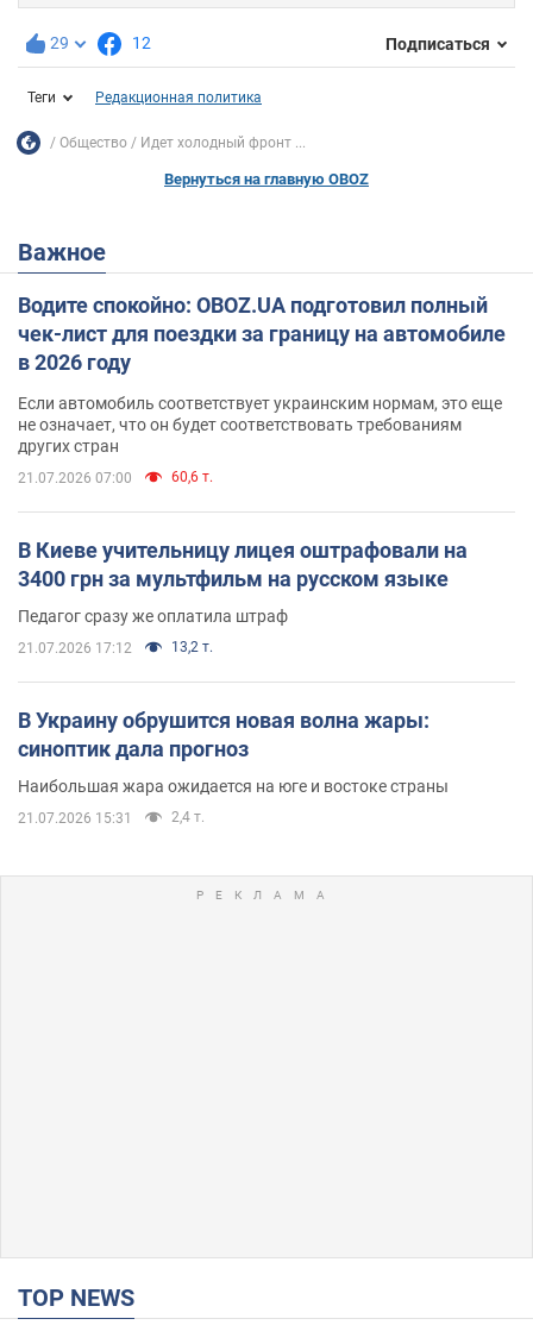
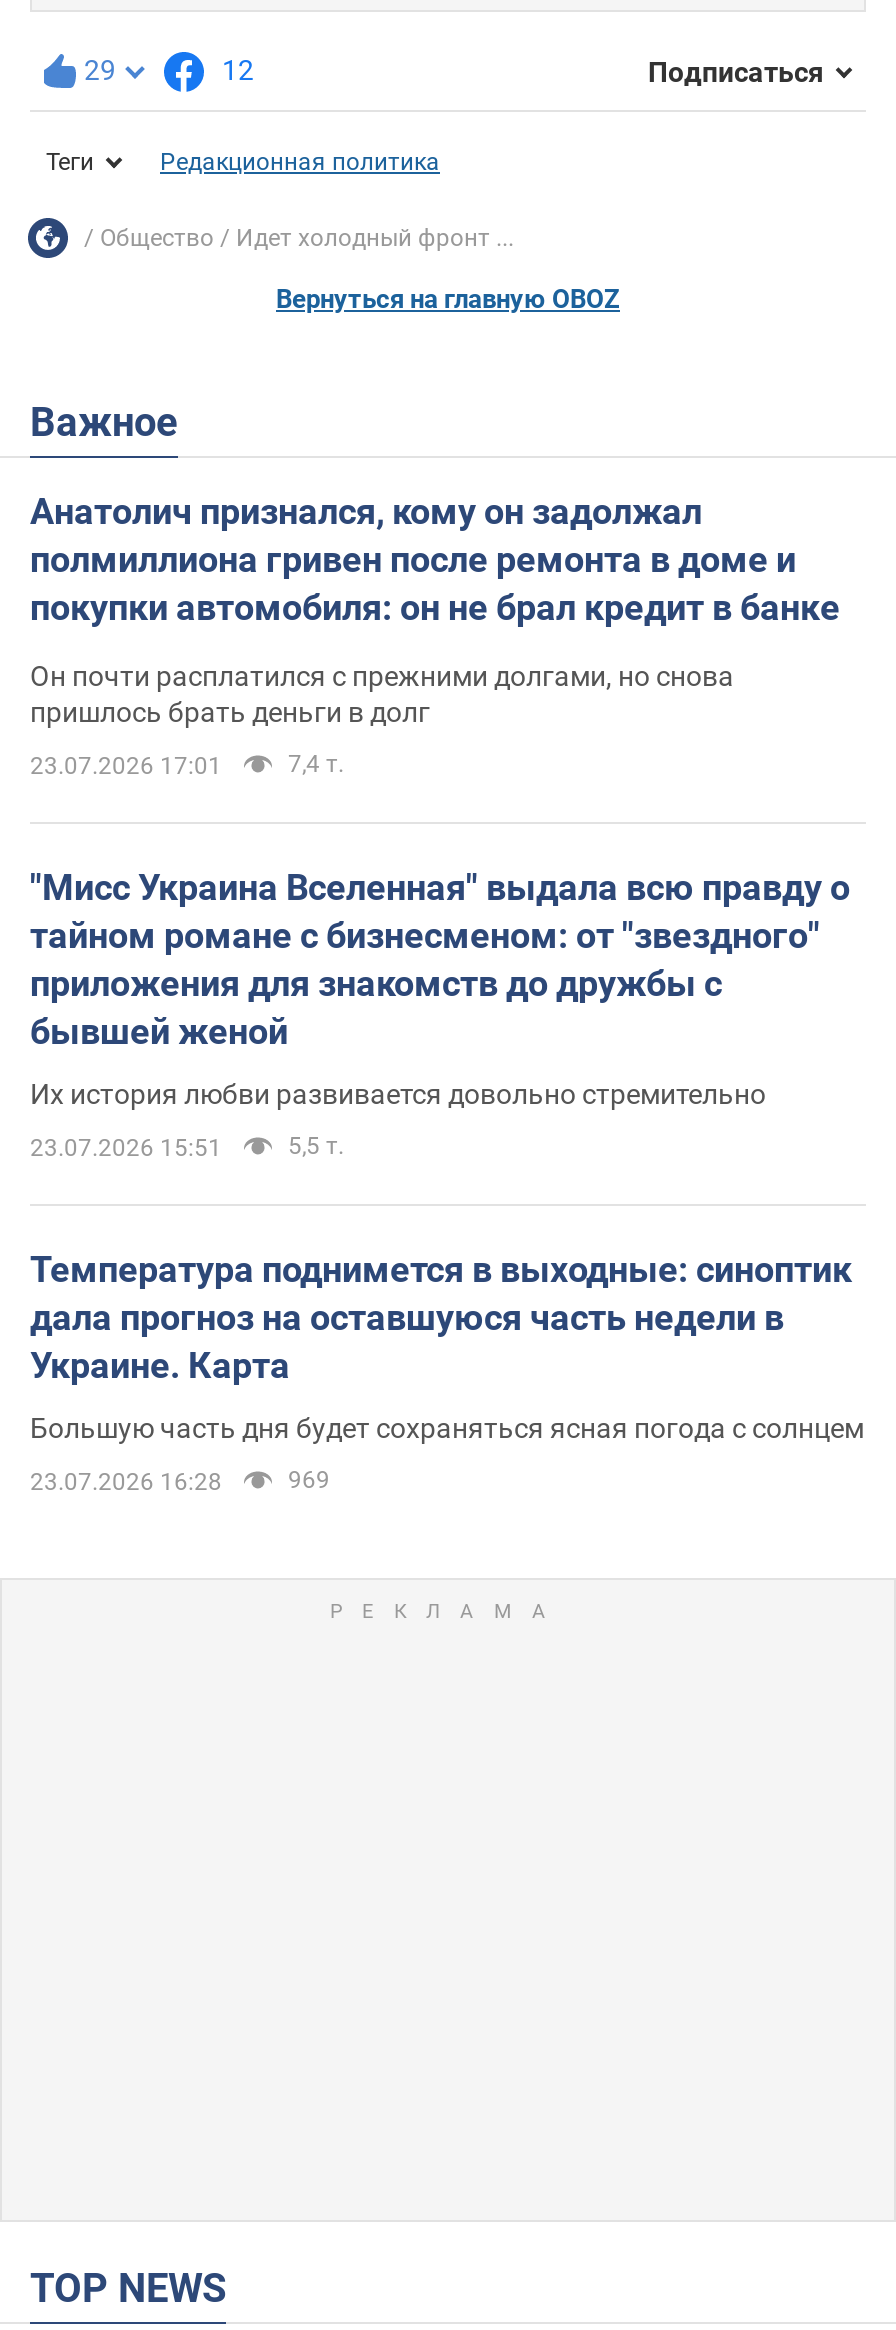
[18,293,506,375] Водите спокойно: OBOZ.UA подготовил полный | чек-лист для поездки за границу на автомобиле | в 2026 году -> [30,491,840,629] Анатолич признался, кому он задолжал | полмиллиона гривен после ремонта в доме и | покупки автомобиля: он не брал кредит в банке
[18,394,502,456] Если автомобиль соответствует украинским нормам, это еще | не означает, что он будет соответствовать требованиям | других стран -> [30,661,734,729] Он почти расплатился с прежними долгами, но снова | пришлось брать деньги в долг
[18,469,213,487] 21.07.2026 07:00 | 60,6 т. -> [30,751,344,781] 23.07.2026 17:01 | 7,4 т.
[18,538,468,591] В Киеве учительницу лицея оштрафовали на | 3400 грн за мультфильм на русском языке -> [30,867,850,1053] "Мисс Украина Вселенная" выдала всю правду о | тайном романе с бизнесменом: от "звездного" | приложения для знакомств до дружбы с | бывшей женой
[18,607,288,626] Педагог сразу же оплатила штраф -> [30,1079,766,1111] Их история любви развивается довольно стремительно
[18,639,213,657] 21.07.2026 17:12 | 13,2 т. -> [30,1133,344,1163] 23.07.2026 15:51 | 5,5 т.
[18,708,429,762] В Украину обрушится новая волна жары: | синоптик дала прогноз -> [30,1249,852,1387] Температура поднимется в выходные: синоптик | дала прогноз на оставшуюся часть недели в | Украине. Карта
[18,777,449,796] Наибольшая жара ожидается на юге и востоке страны -> [30,1413,864,1445] Большую часть дня будет сохраняться ясная погода с солнцем
[18,809,205,827] 21.07.2026 15:31 | 2,4 т. -> [30,1467,330,1497] 23.07.2026 16:28 | 969

